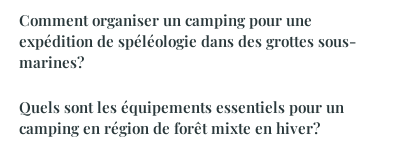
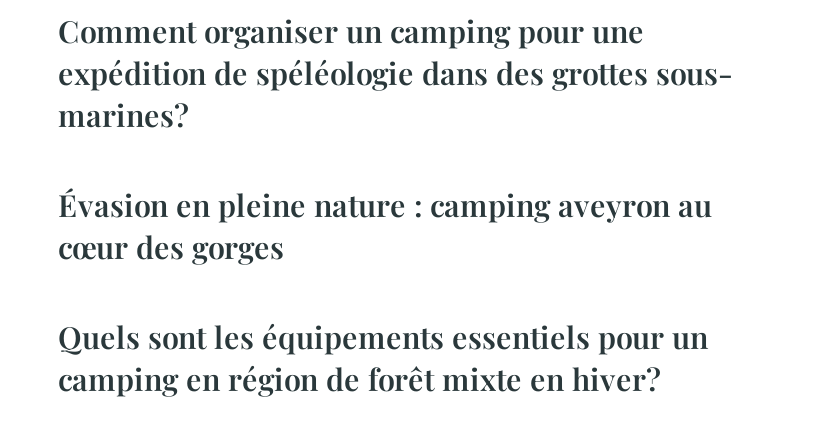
none -> [58,184,712,266] Évasion en pleine nature : camping aveyron au | cœur des gorges

